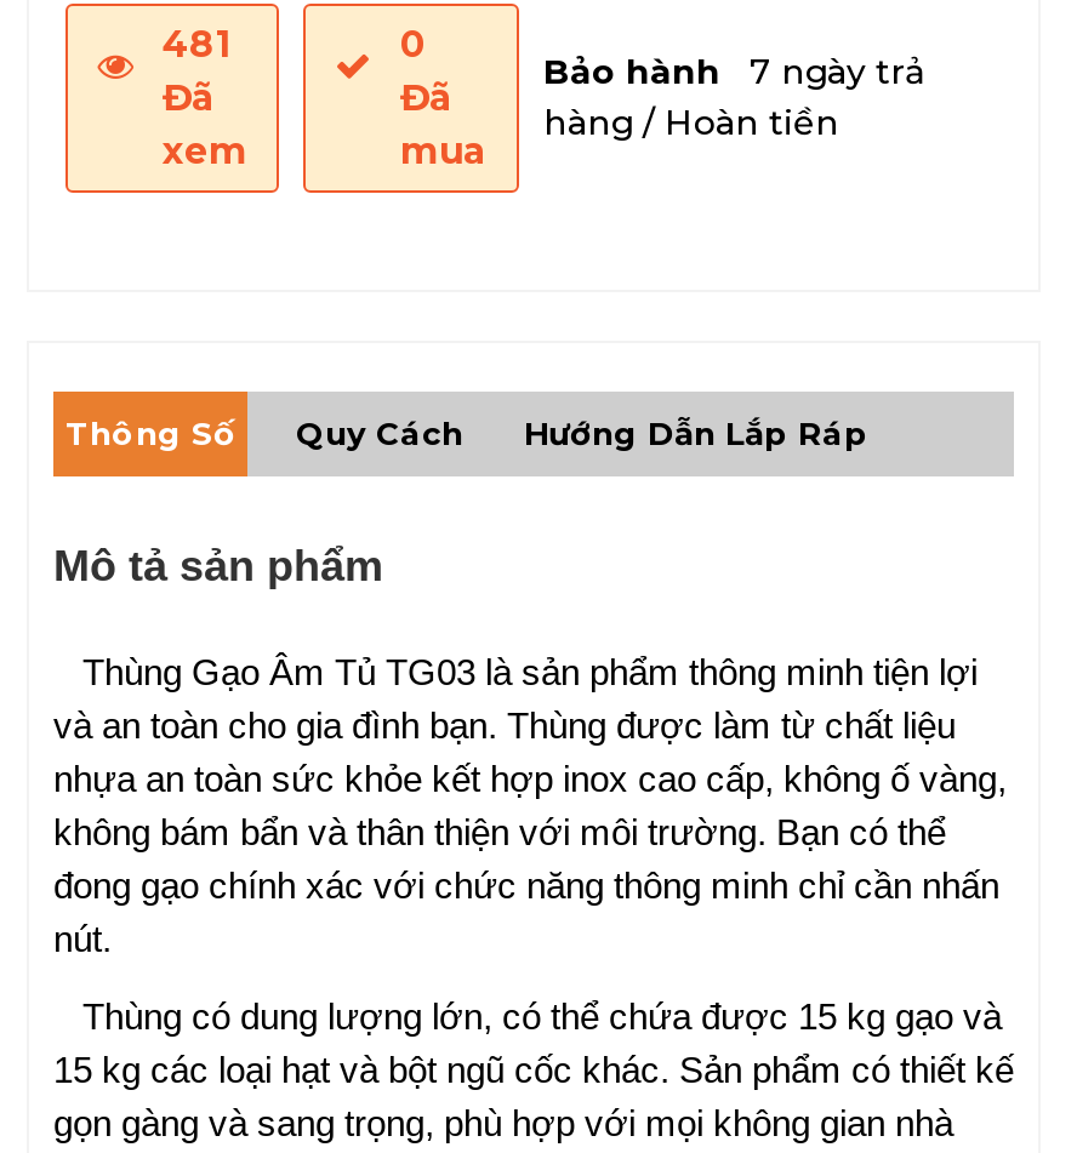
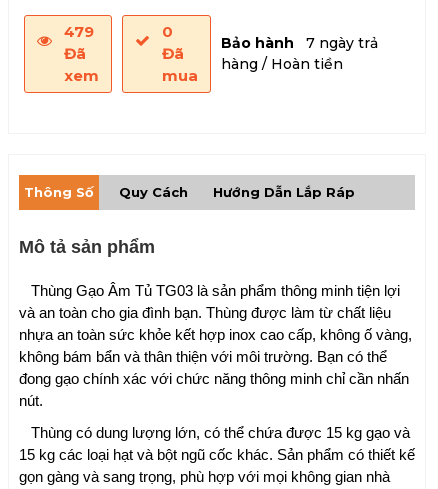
[163,22,233,68] 481 -> [64,22,94,41] 479

